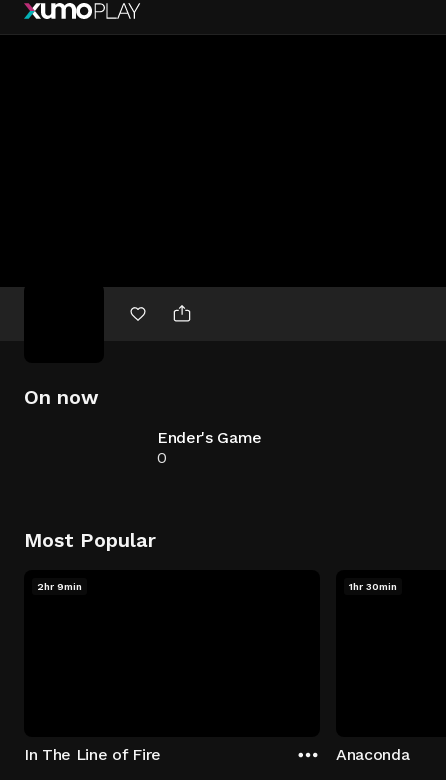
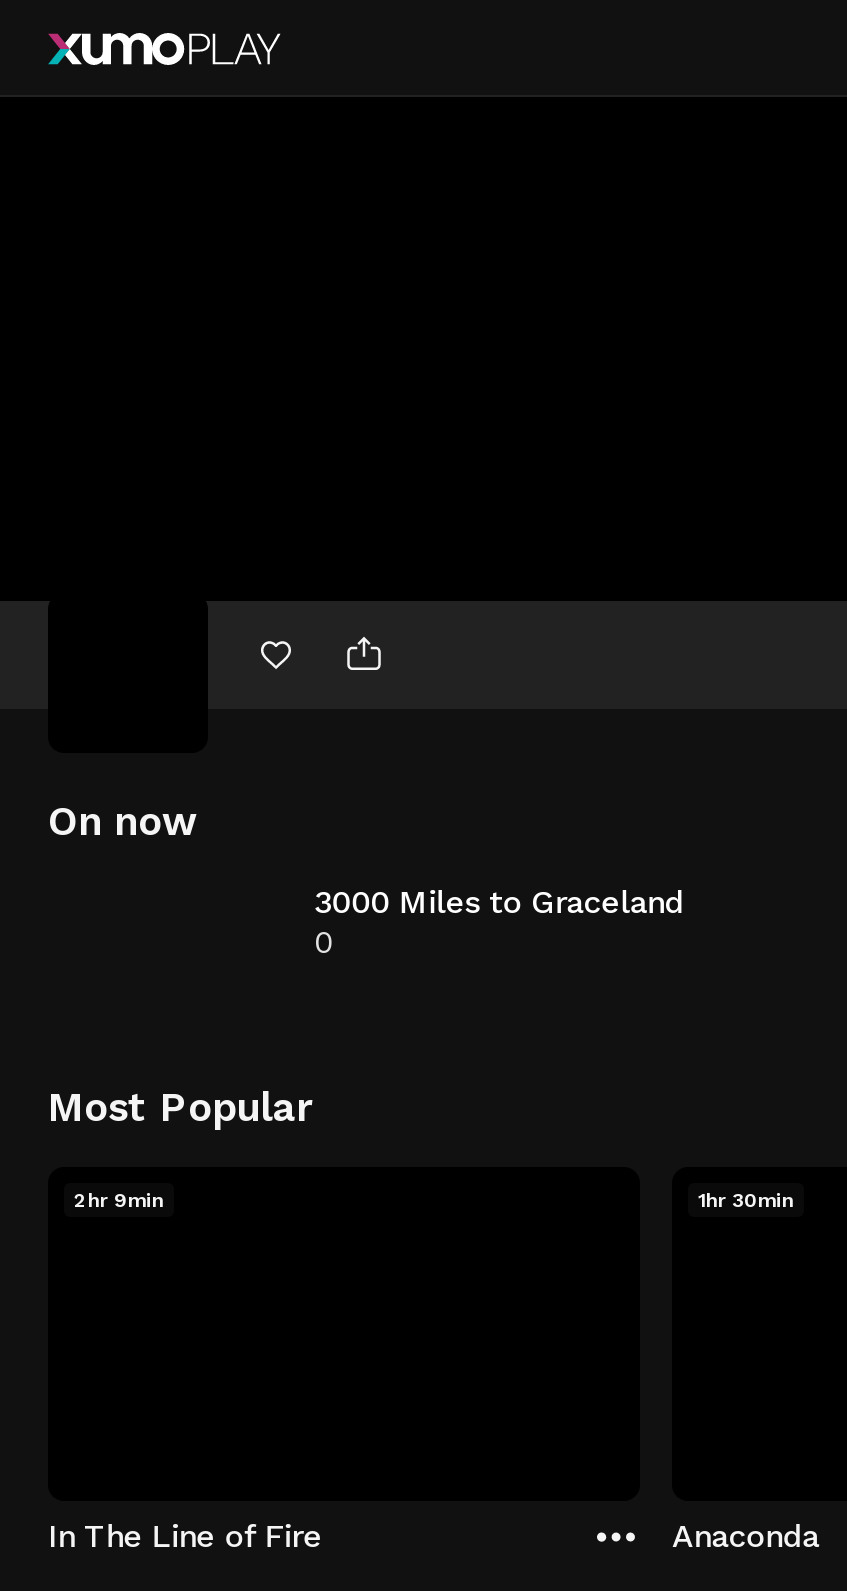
[157,428,262,447] Ender's Game -> [314,883,683,921] 3000 Miles to Graceland

